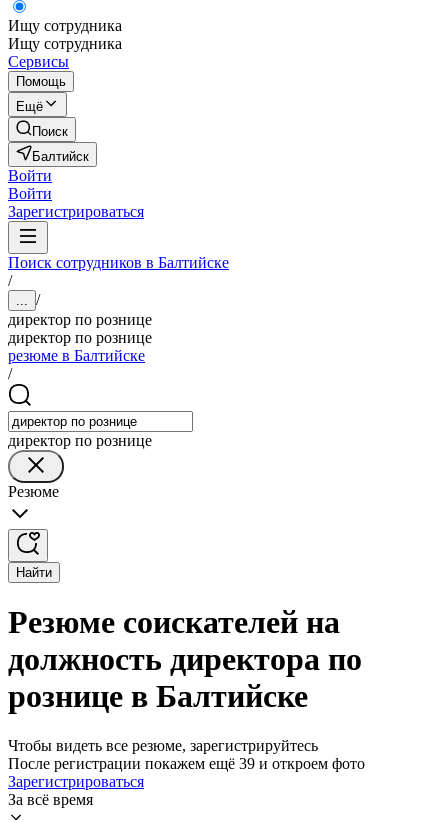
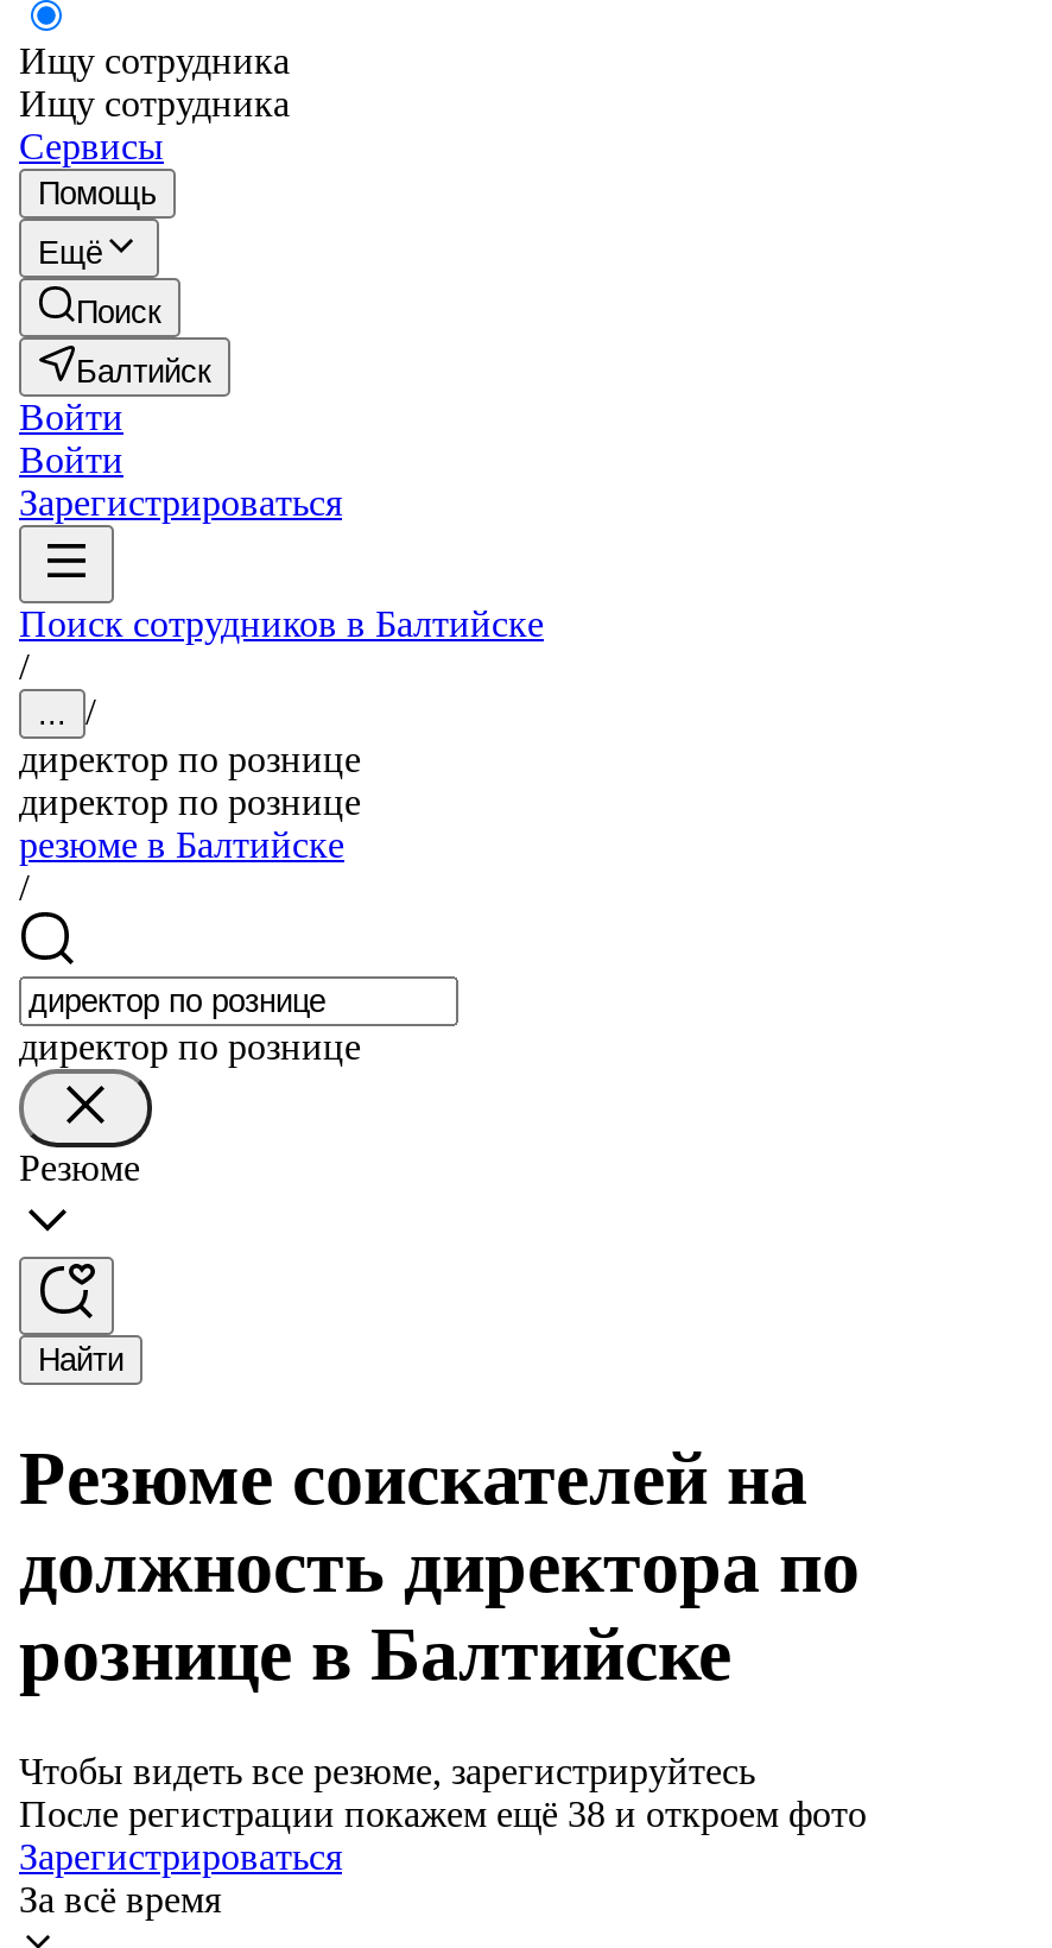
[8,755,365,772] После регистрации покажем ещё 39 и откроем фото -> [19,1793,867,1834] После регистрации покажем ещё 38 и откроем фото

